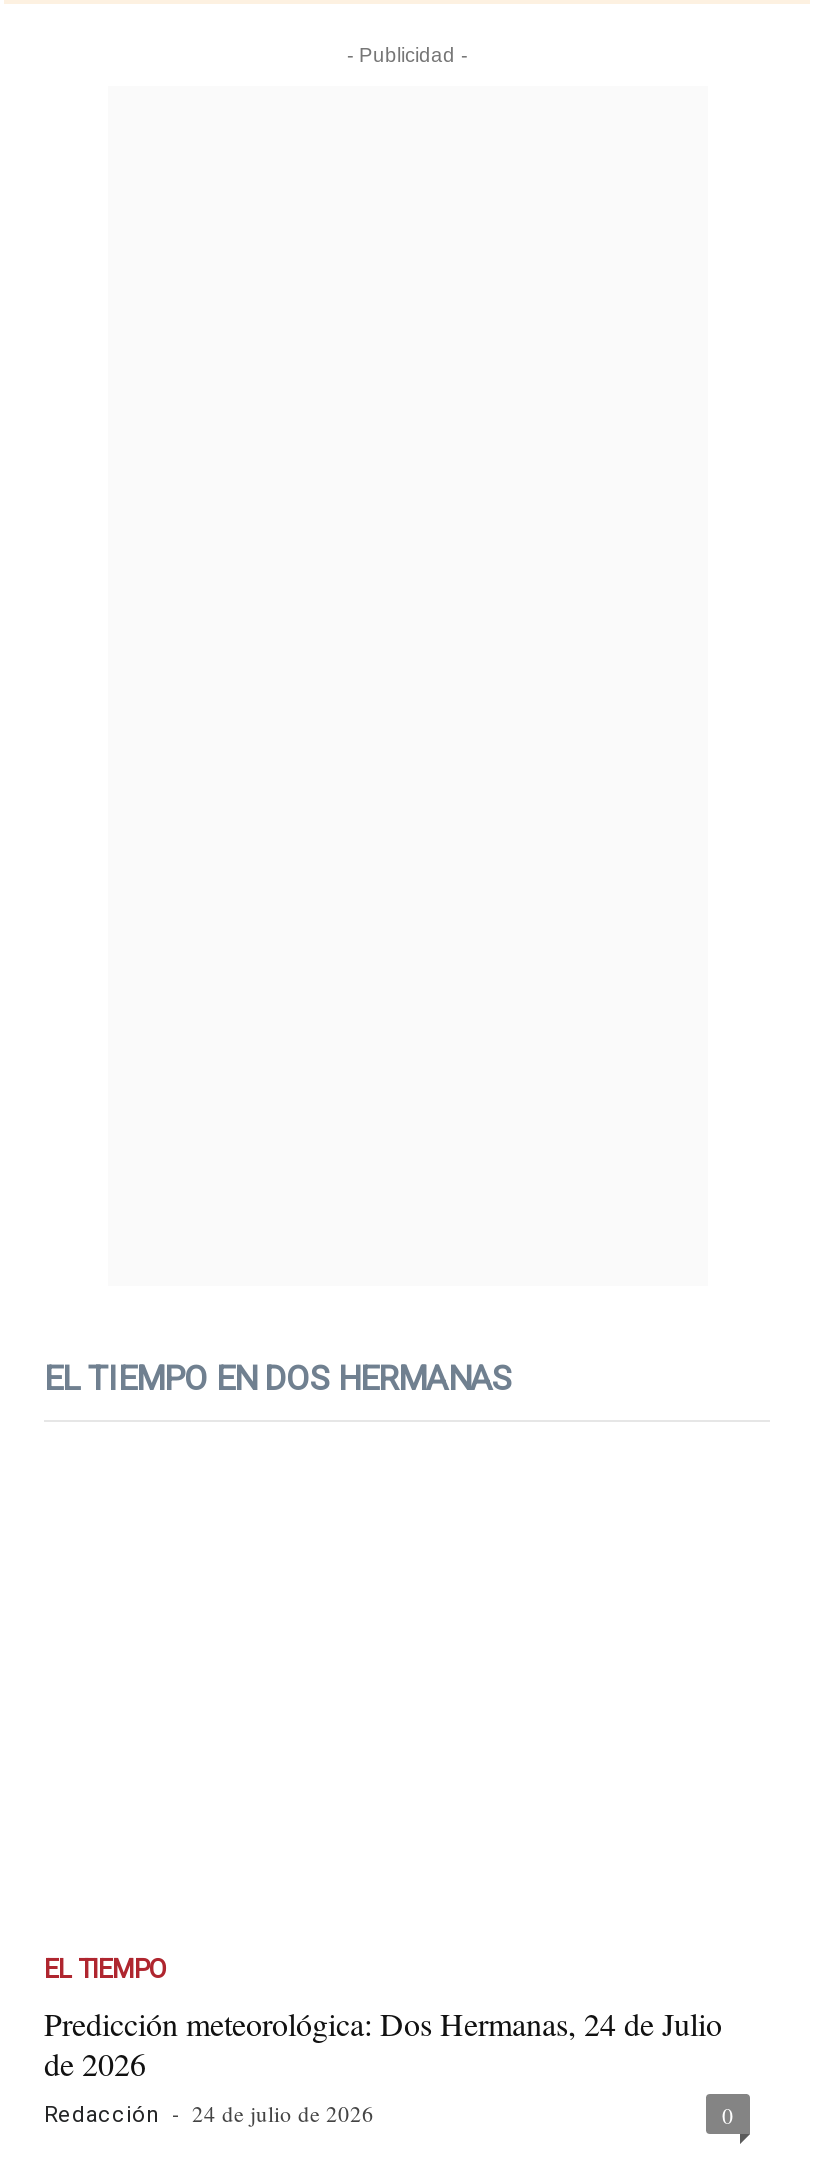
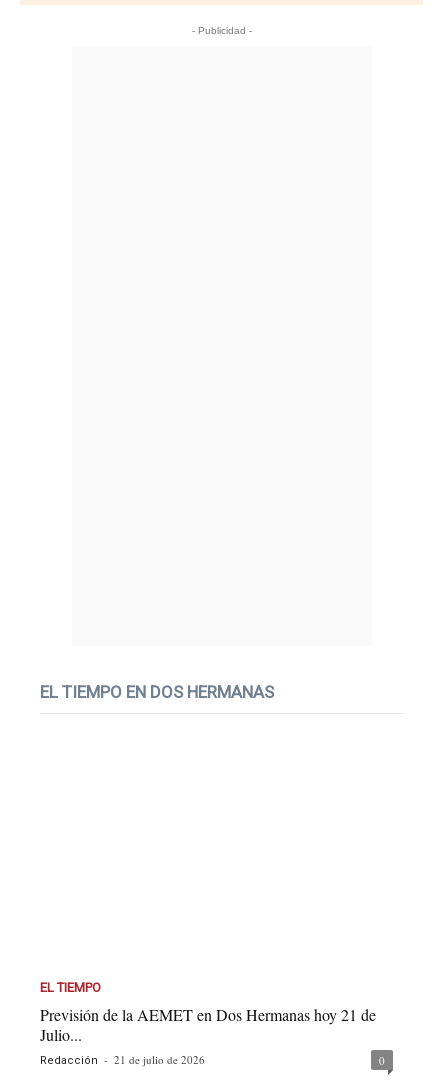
[44,2001,722,2127] Predicción meteorológica: Dos Hermanas, 24 de Julio | de 2026 | Redacción - 24 de julio de 2026 -> [40,1003,376,1066] Previsión de la AEMET en Dos Hermanas hoy 21 de | Julio... | Redacción - 21 de julio de 2026

